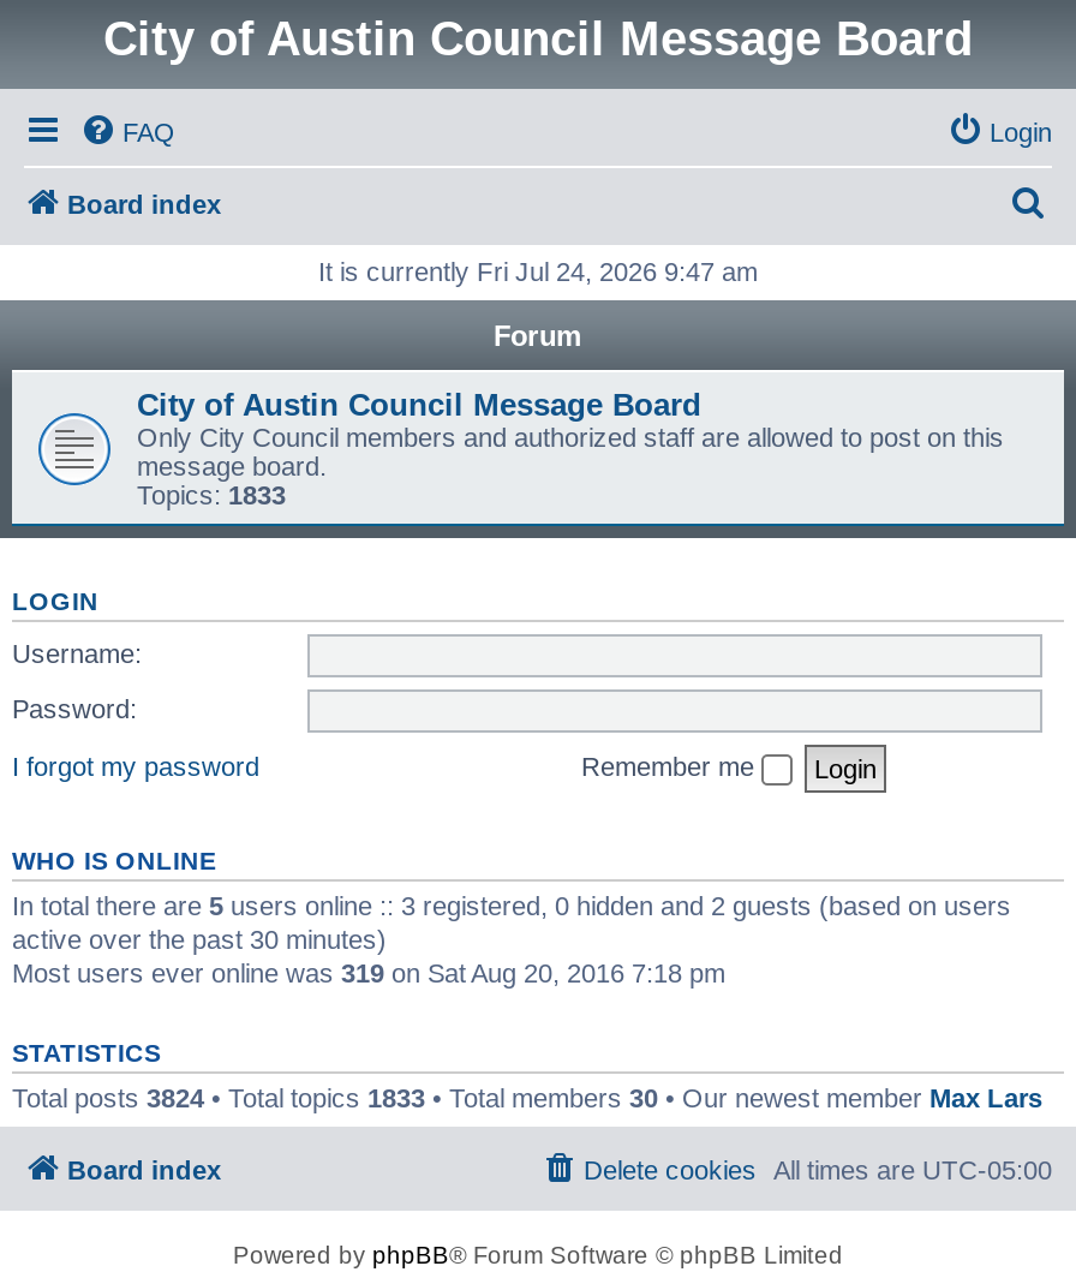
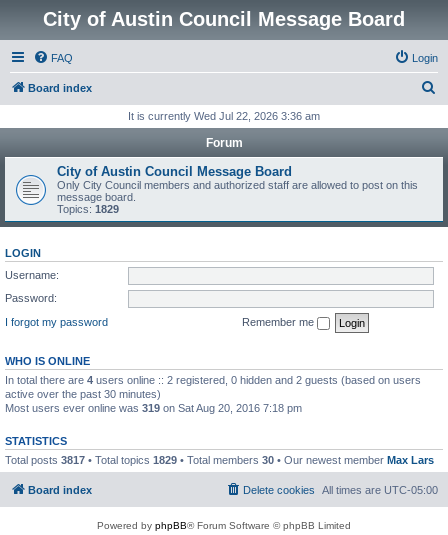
[318,257,758,286] It is currently Fri Jul 24, 2026 9:47 am -> [128,110,320,122] It is currently Wed Jul 22, 2026 3:36 am
[137,480,286,509] Topics:1833 -> [57,203,119,215] Topics:1829
[12,890,1011,919] In total there are 5 users online :: 3 registered, 0 hidden and 2 guests (based on users -> [5,373,421,385] In total there are 4 users online :: 2 registered, 0 hidden and 2 guests (based on users
[12,1082,1042,1111] Total posts 3824 • Total topics 1833 • Total members 30 • Our newest member Max Lars -> [5,453,434,465] Total posts 3817 • Total topics 1829 • Total members 30 • Our newest member Max Lars

